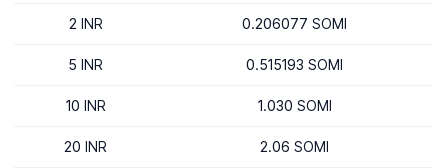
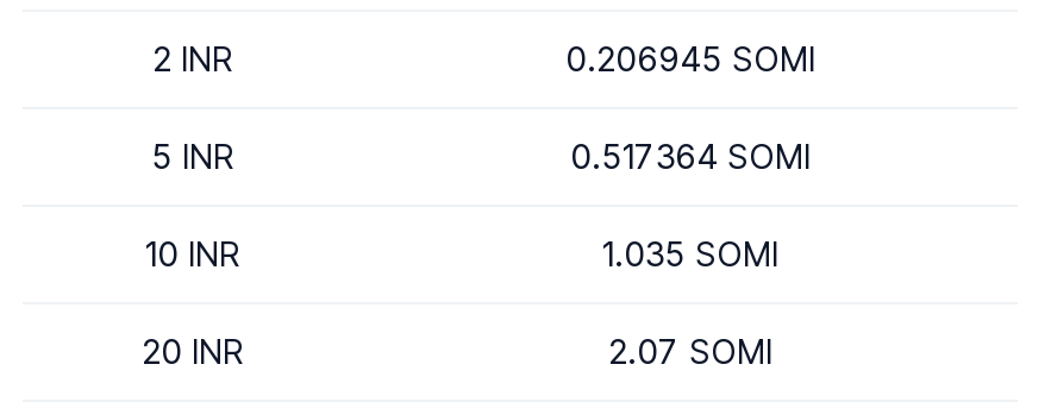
[242,15,347,32] 0.206077 SOMI -> [565,38,815,78] 0.206945 SOMI
[246,56,343,73] 0.515193 SOMI -> [570,136,811,176] 0.517364 SOMI
[257,97,331,114] 1.030 SOMI -> [602,233,778,274] 1.035 SOMI
[260,138,329,155] 2.06 SOMI -> [608,331,772,371] 2.07 SOMI

